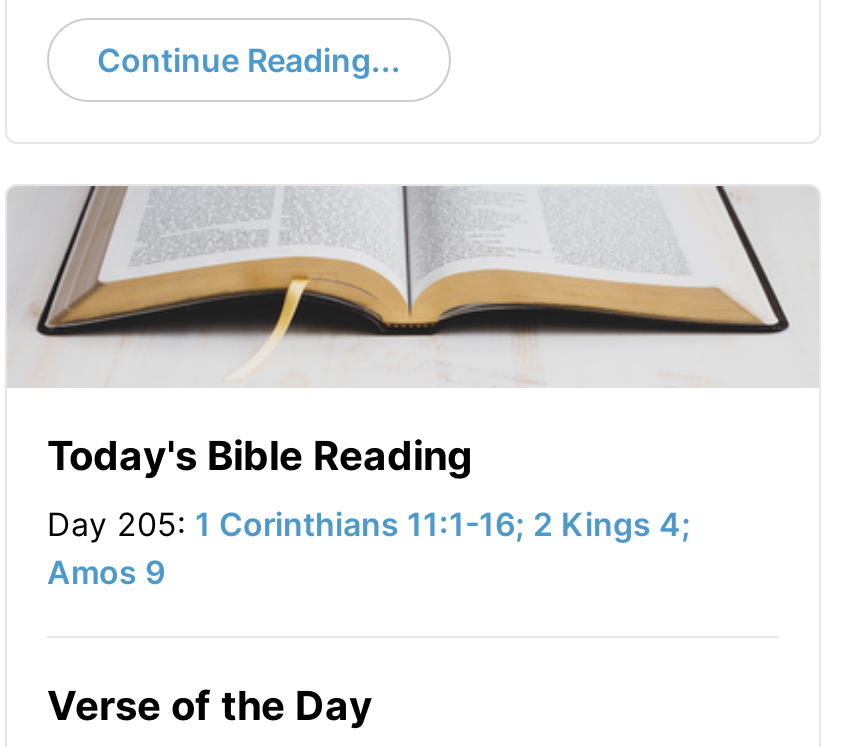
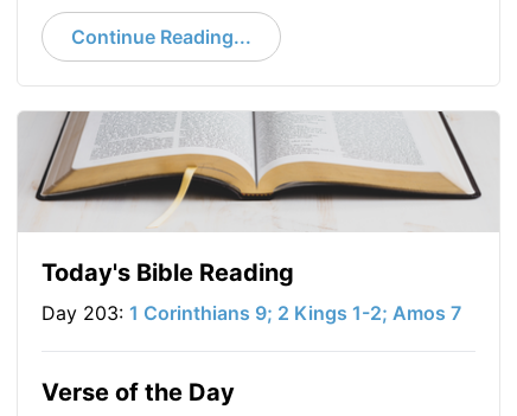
[47,505,691,593] Day 205: 1 Corinthians 11:1-16; 2 Kings 4; | Amos 9 -> [42,300,461,324] Day 203: 1 Corinthians 9; 2 Kings 1-2; Amos 7

